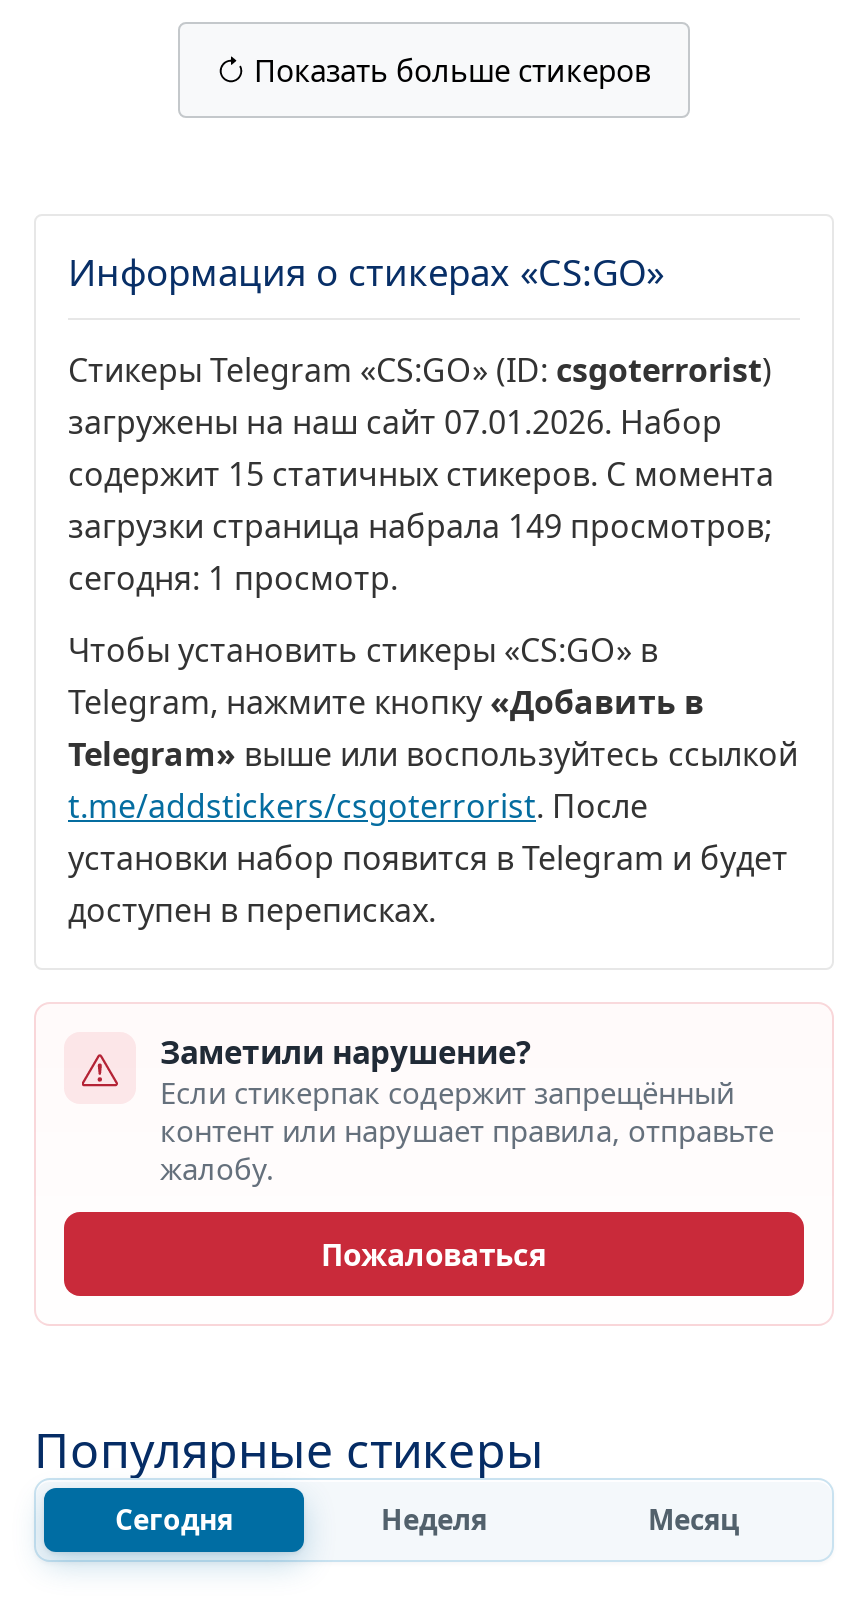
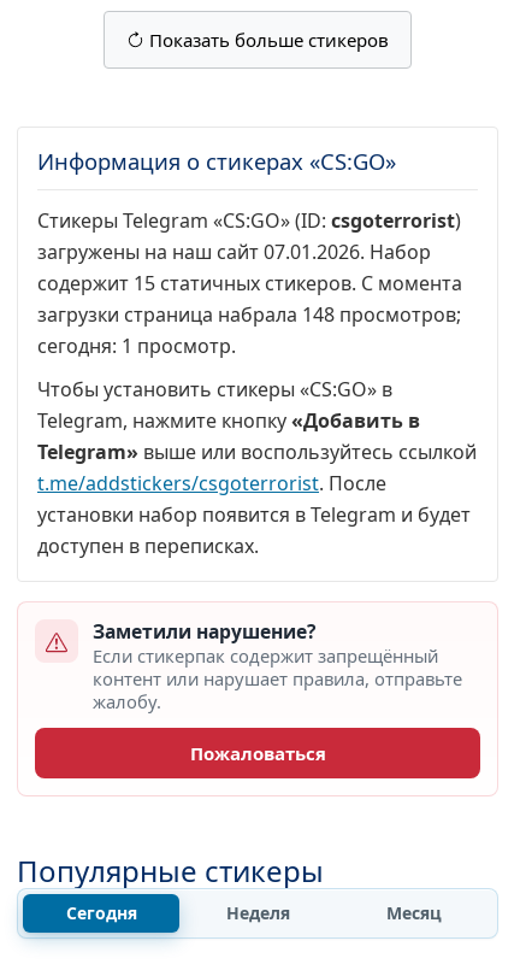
[68,504,772,548] загрузки страница набрала 149 просмотров; -> [37,301,461,328] загрузки страница набрала 148 просмотров;

